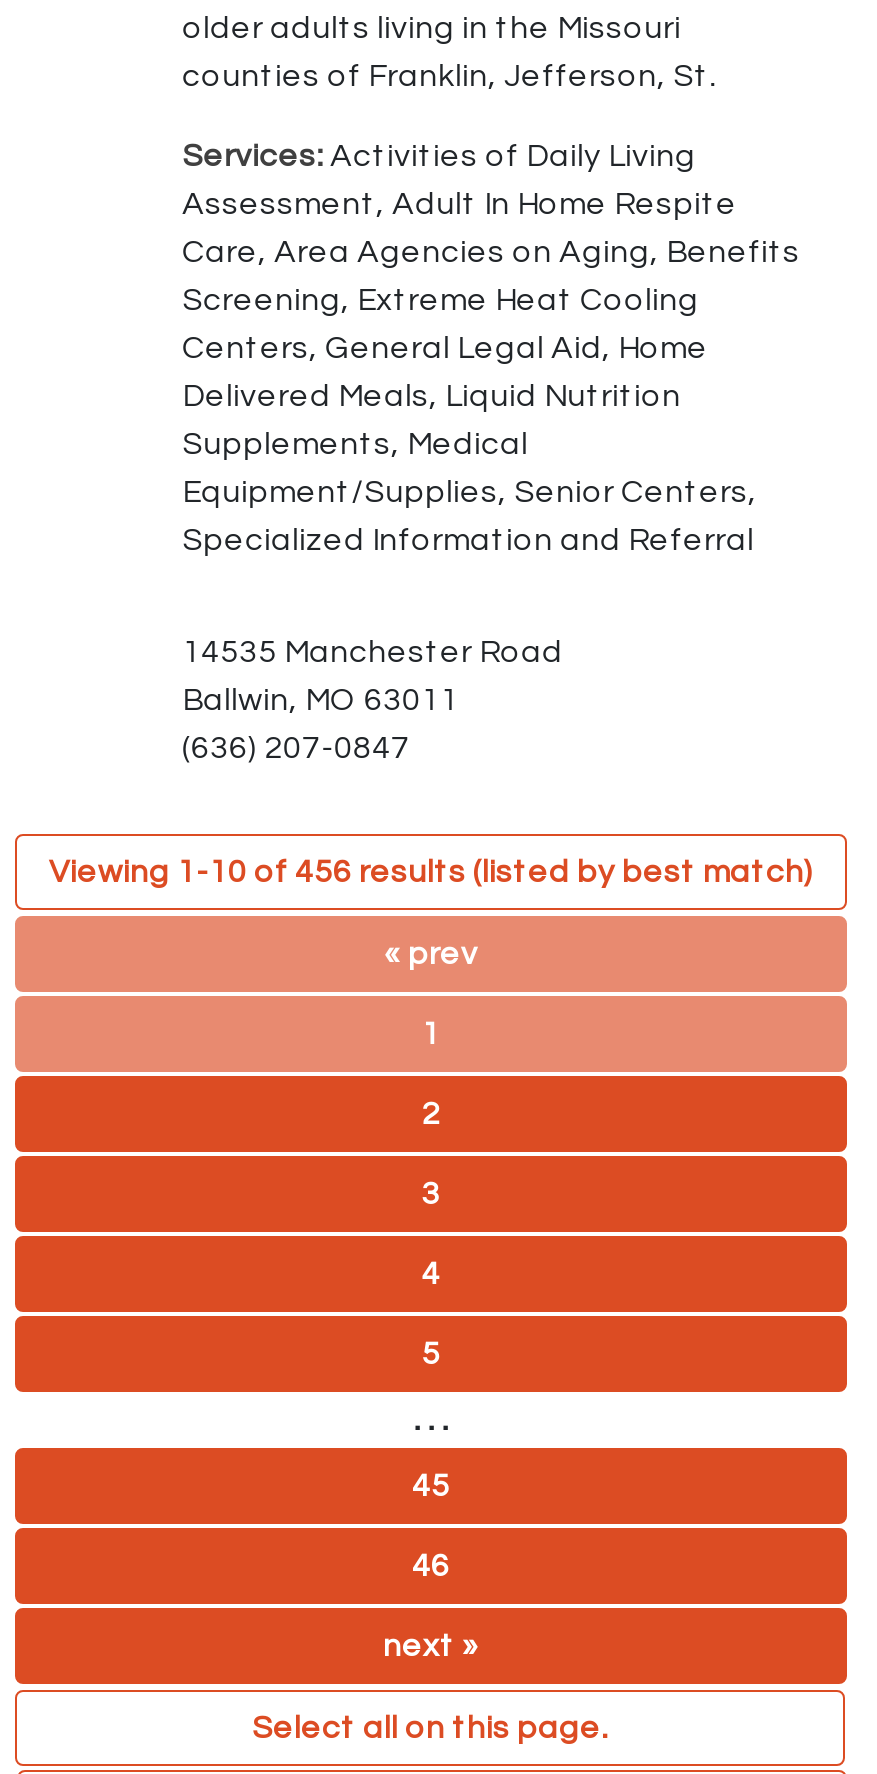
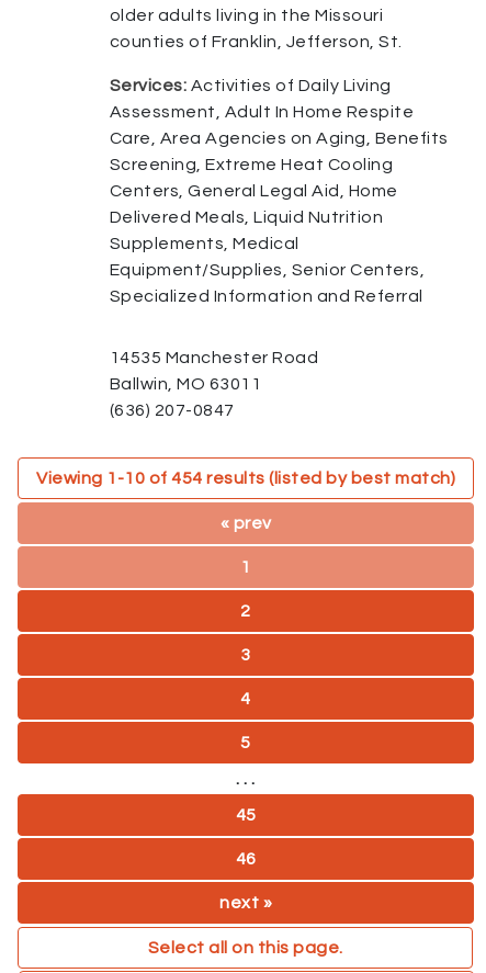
[49,856,813,888] Viewing 1 - 10 of 456 results (listed by best match) -> [36,469,455,487] Viewing 1 - 10 of 454 results (listed by best match)

